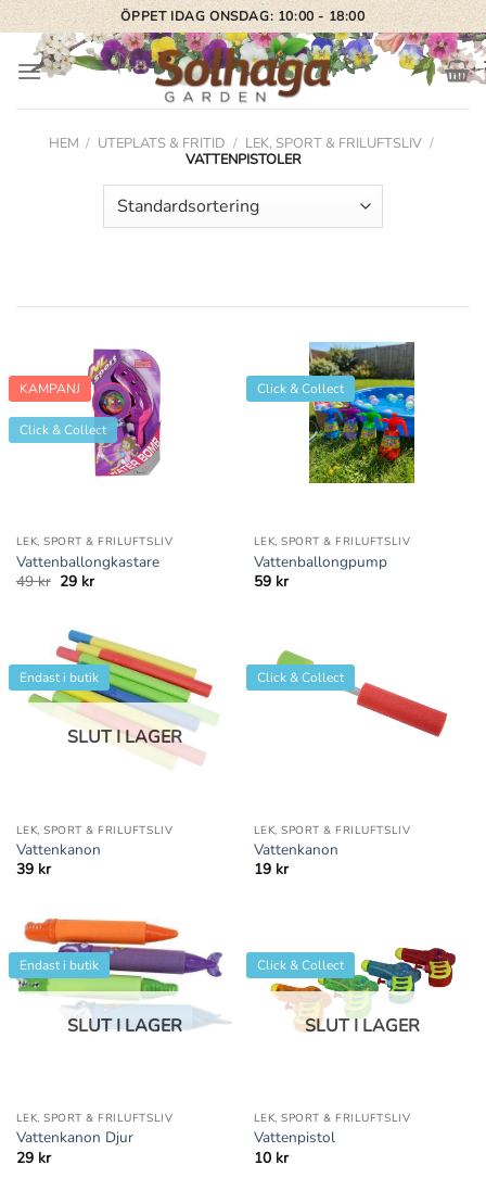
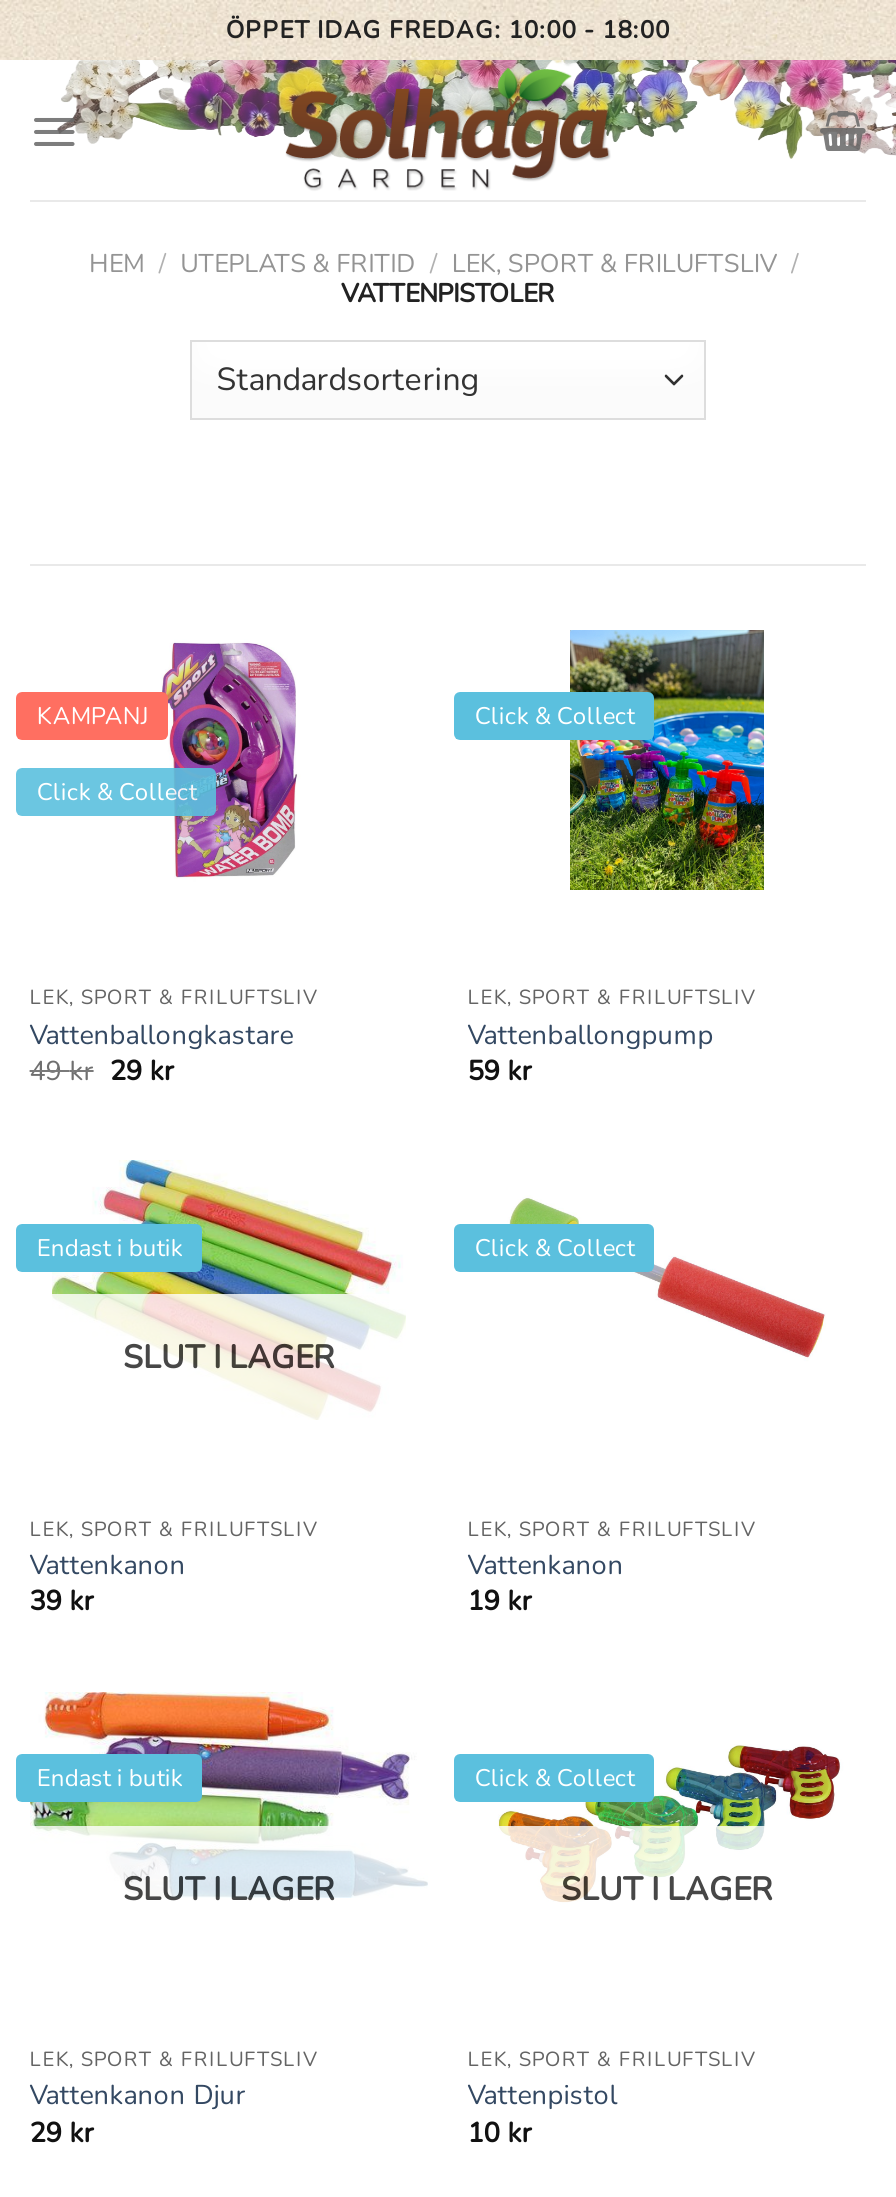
[121,8,365,25] ÖPPET IDAG ONSDAG: 10:00 - 18:00 -> [226,14,670,46] ÖPPET IDAG FREDAG: 10:00 - 18:00

